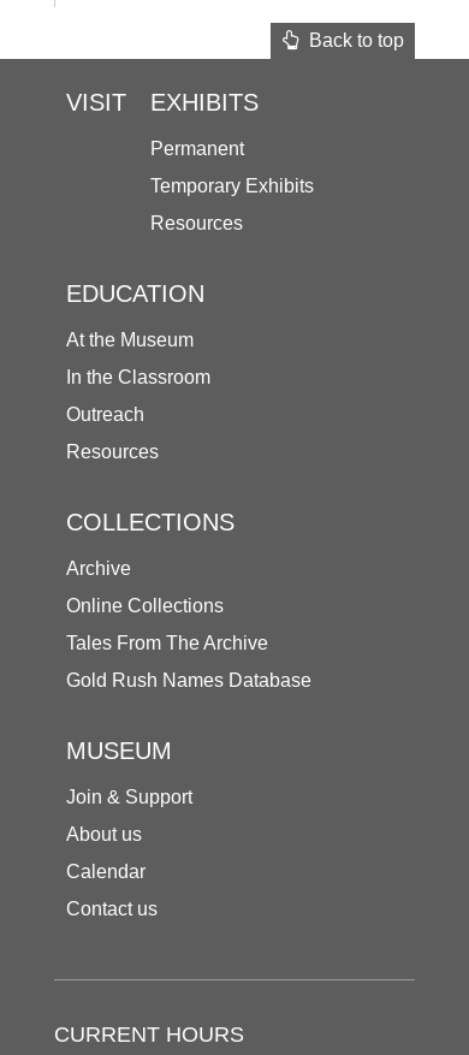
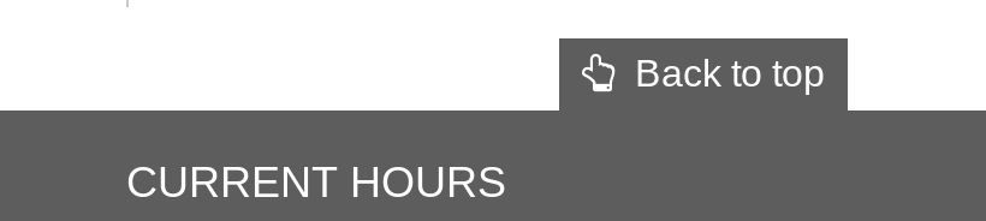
[66,88,314,918] VISIT | EXHIBITS | Permanent | Temporary Exhibits | Resources | EDUCATION | At the Museum | In the Classroom | Outreach | Resources | COLLECTIONS | Archive | Online Collections | Tales From The Archive | Gold Rush Names Database | MUSEUM | Join & Support | About us | Calendar | Contact us -> none

